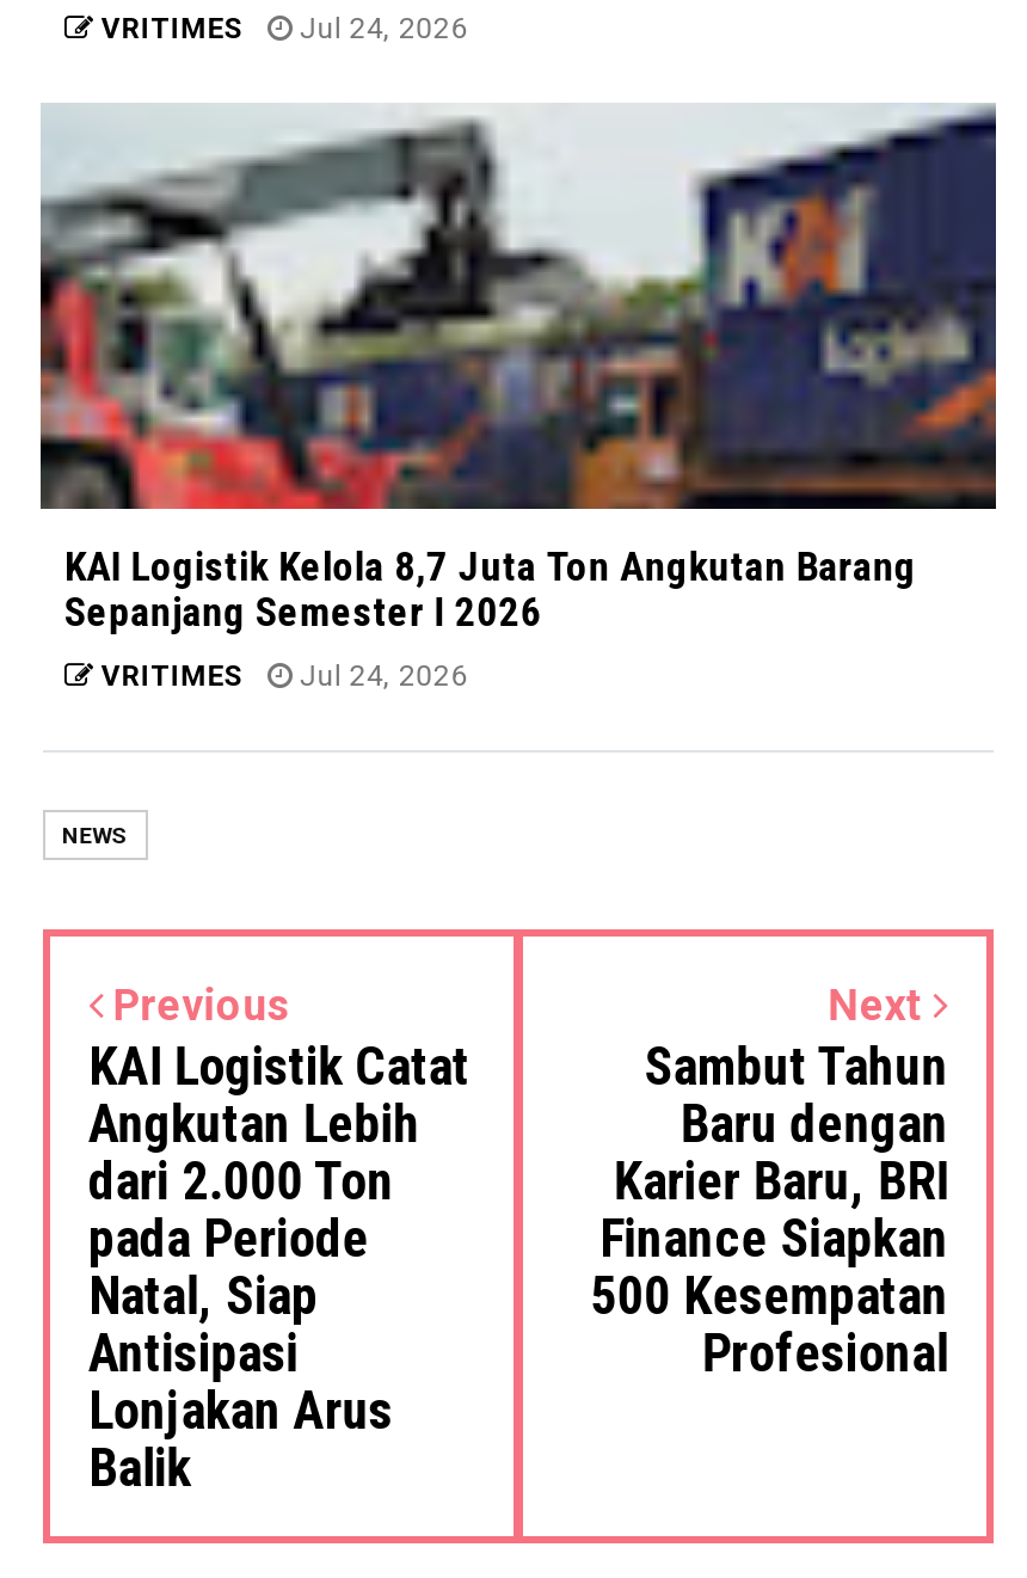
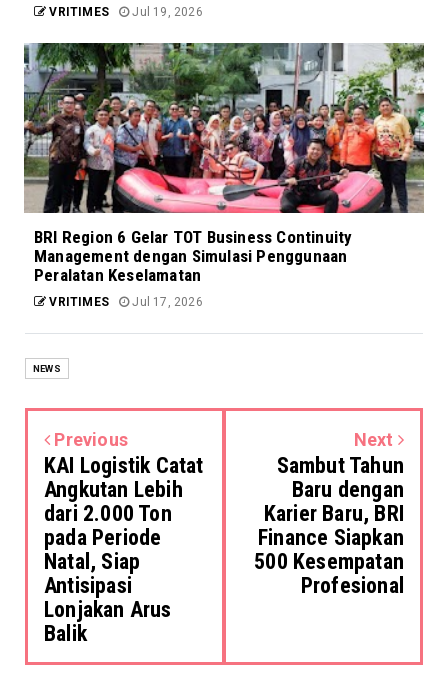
[94,12,468,45] VRITIMES Jul 24, 2026 -> [46,5,203,19] VRITIMES Jul 19, 2026
[41,103,998,636] [image] | KAI Logistik Kelola 8,7 Juta Ton Angkutan Barang | Sepanjang Semester I 2026 -> [23,42,425,285] [image] | BRI Region 6 Gelar TOT Business Continuity | Management dengan Simulasi Penggunaan | Peralatan Keselamatan
[94,659,468,693] VRITIMES Jul 24, 2026 -> [46,295,203,309] VRITIMES Jul 17, 2026

